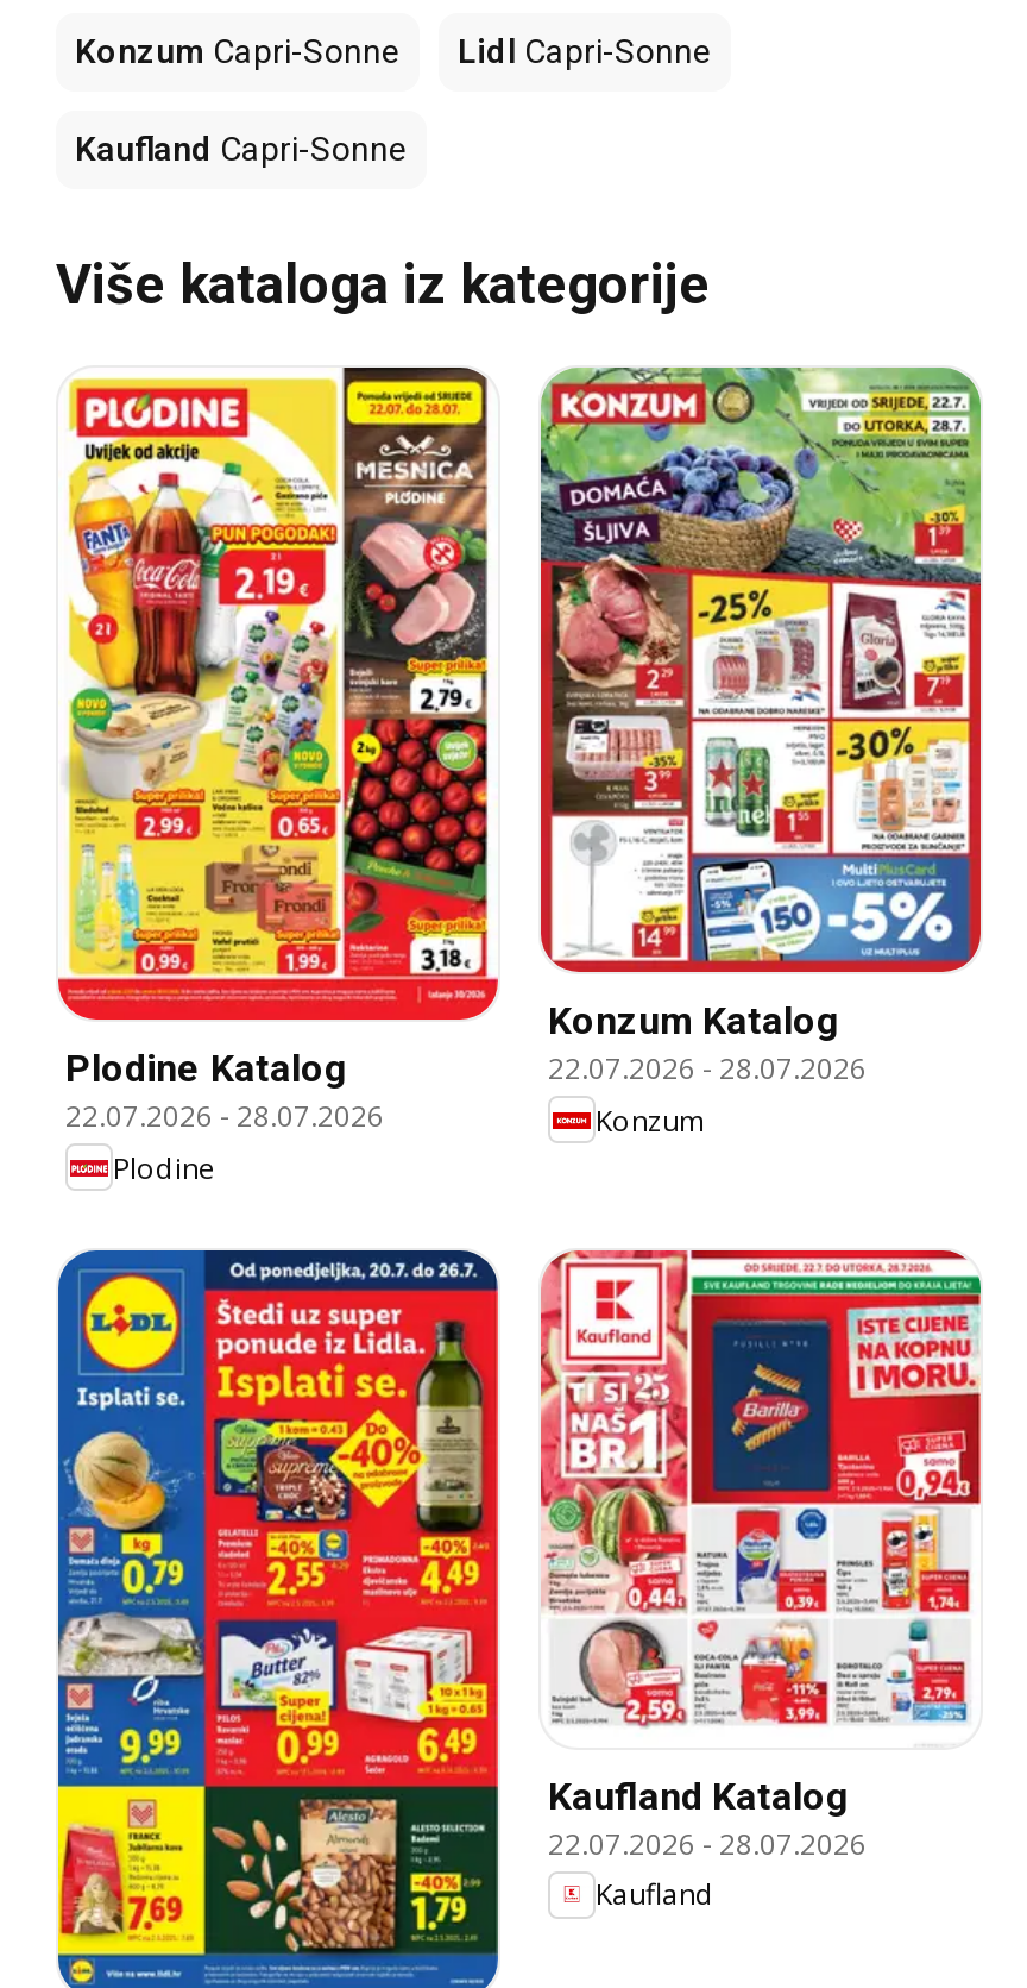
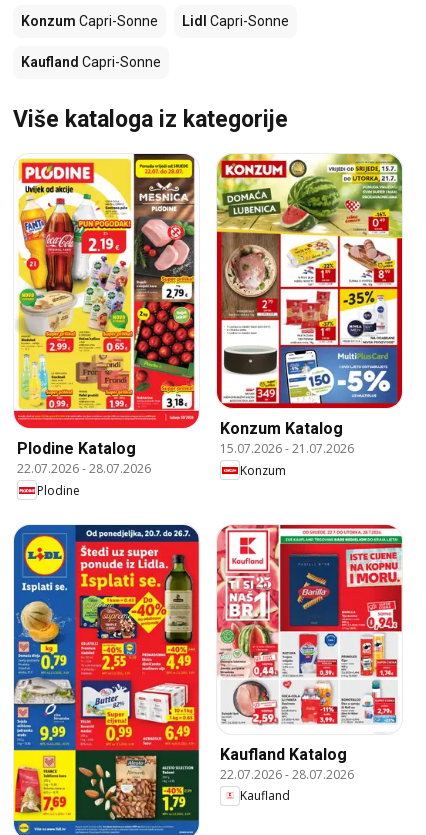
[538,365,983,1090] [image] | 22.07.2026 - 28.07.2026 -> [216,153,403,457] [image] | 15.07.2026 - 21.07.2026

